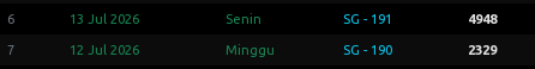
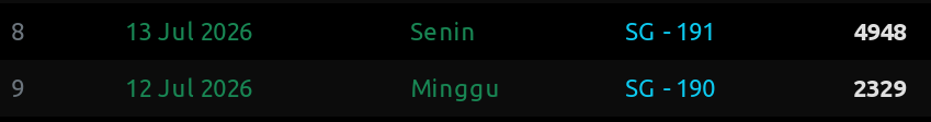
[7,12,14,26] 6 -> [11,18,24,44] 8
[7,42,14,57] 7 -> [11,75,24,101] 9

